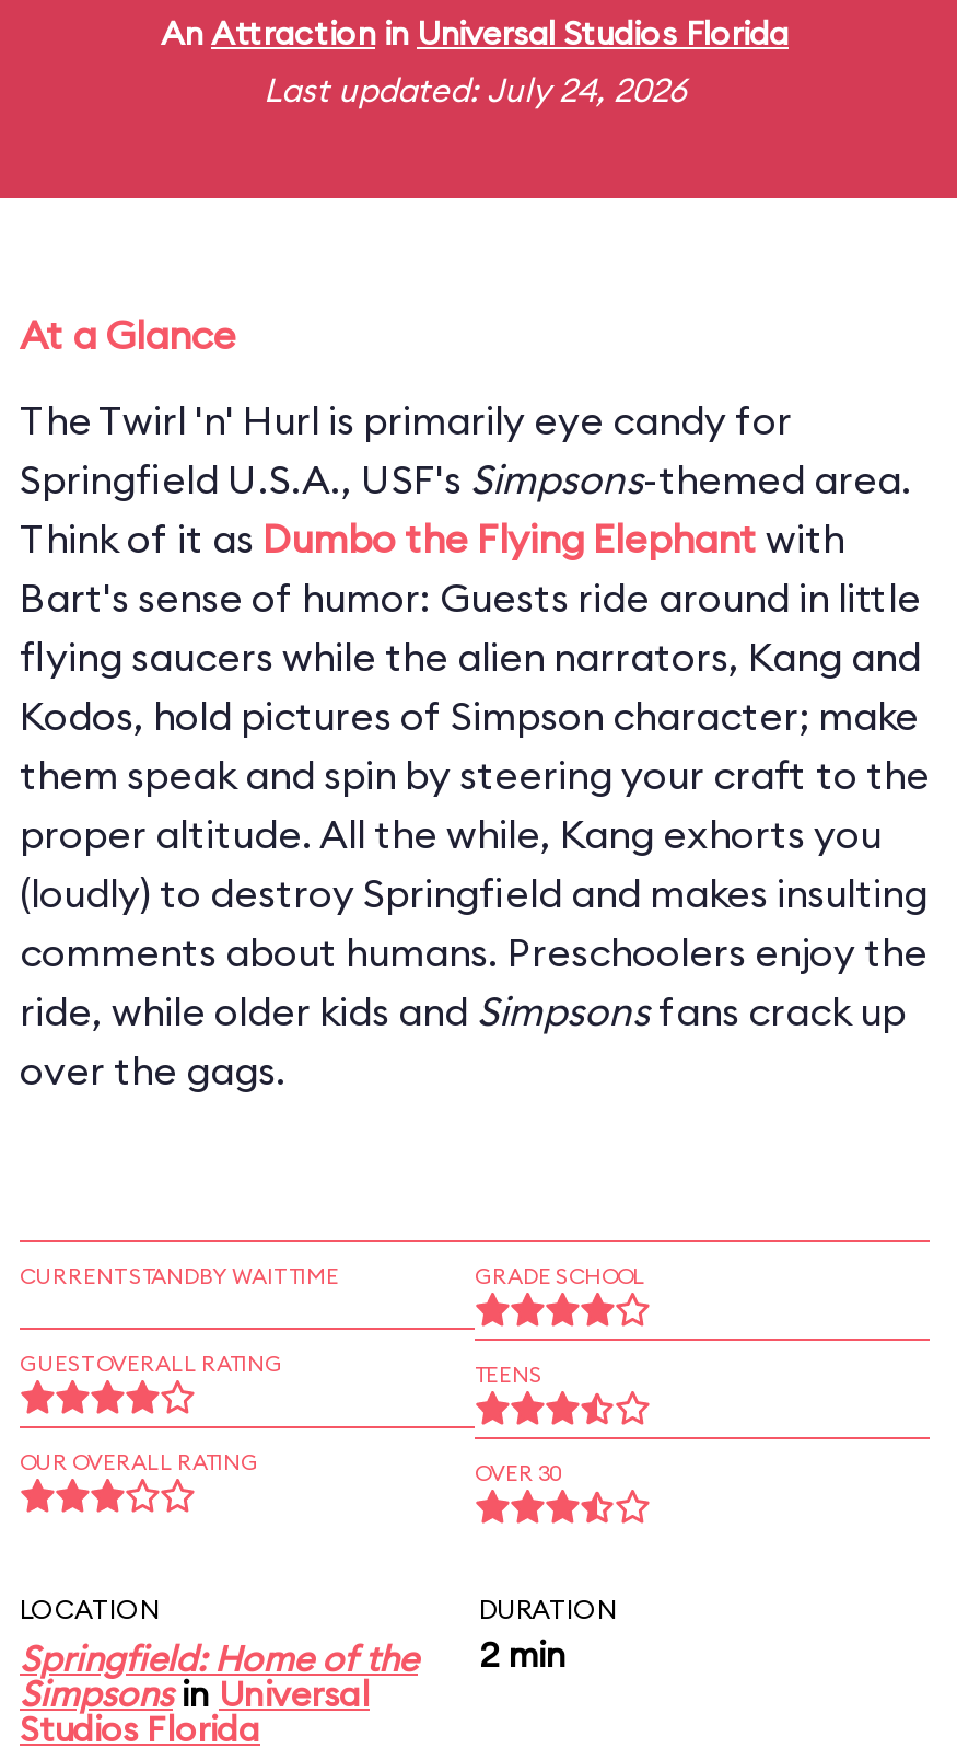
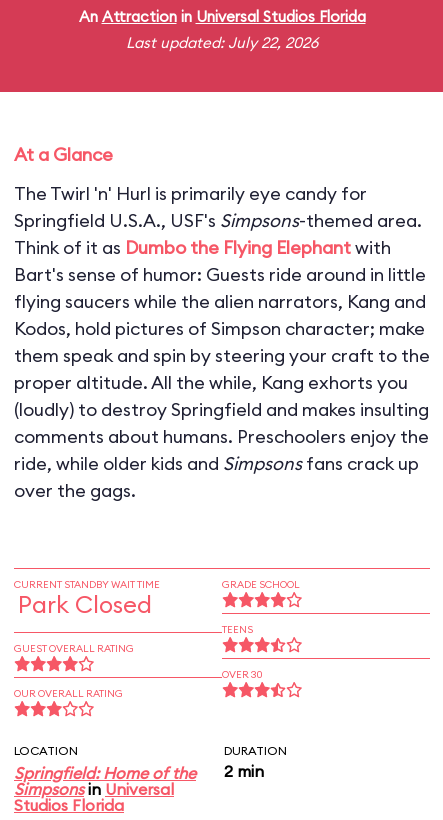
[264,69,686,111] Last updated: July 24, 2026 -> [126,33,318,52] Last updated: July 22, 2026
none -> [18,589,152,619] Park Closed

